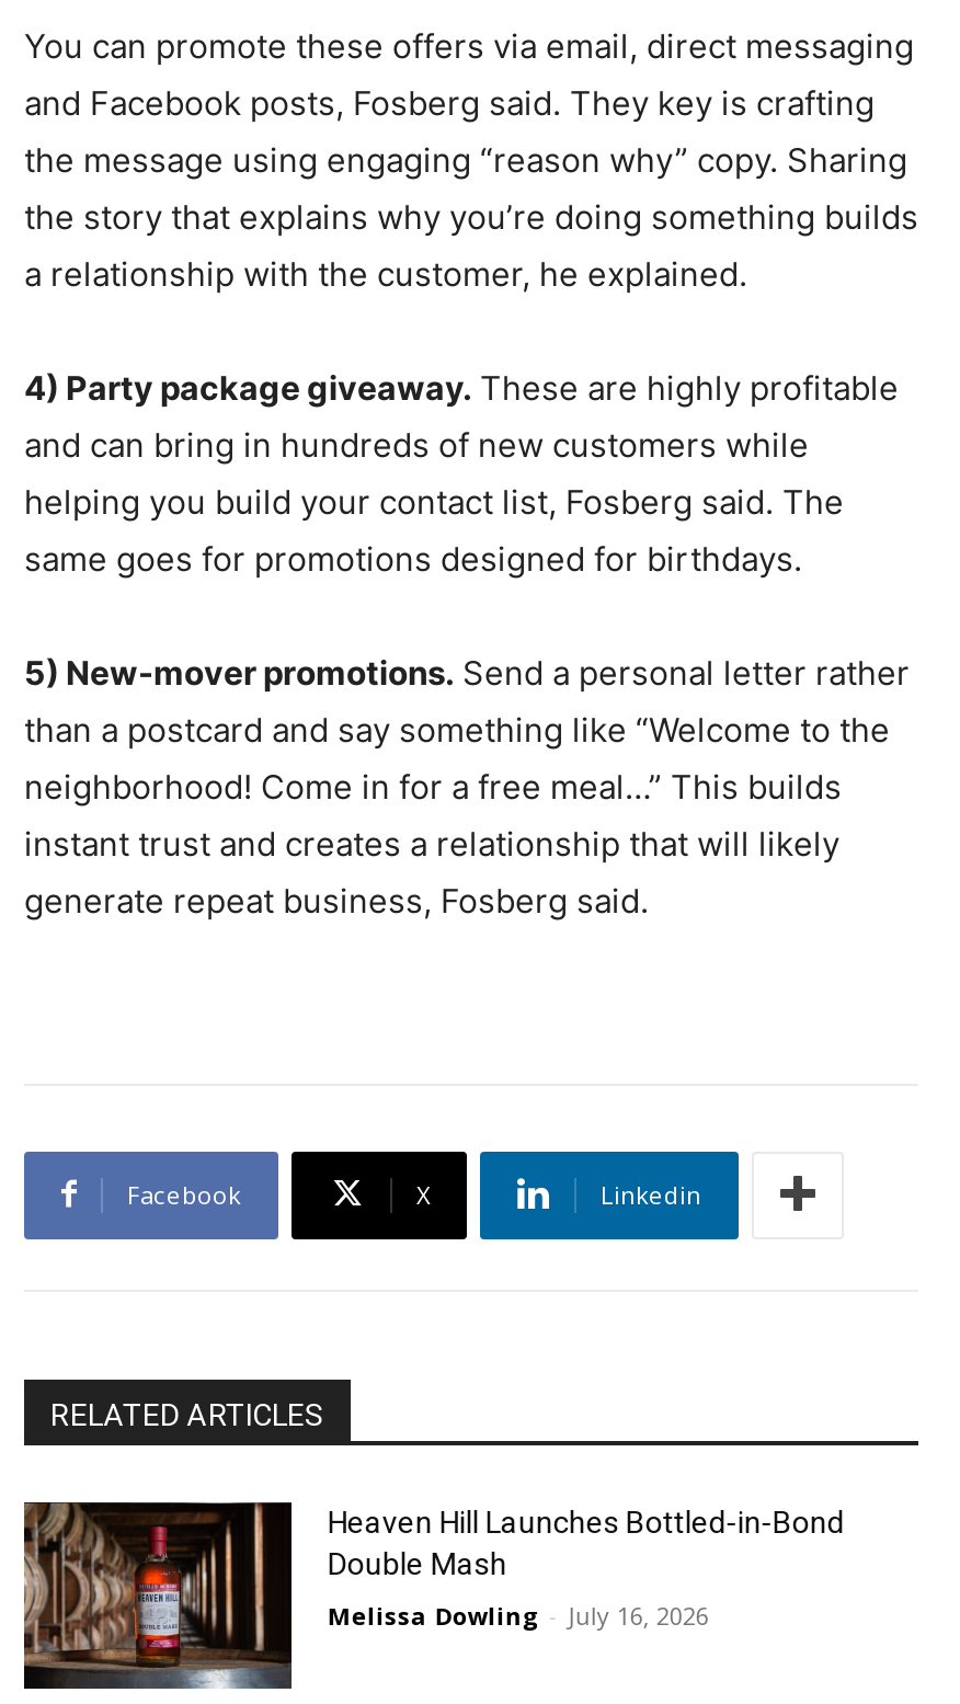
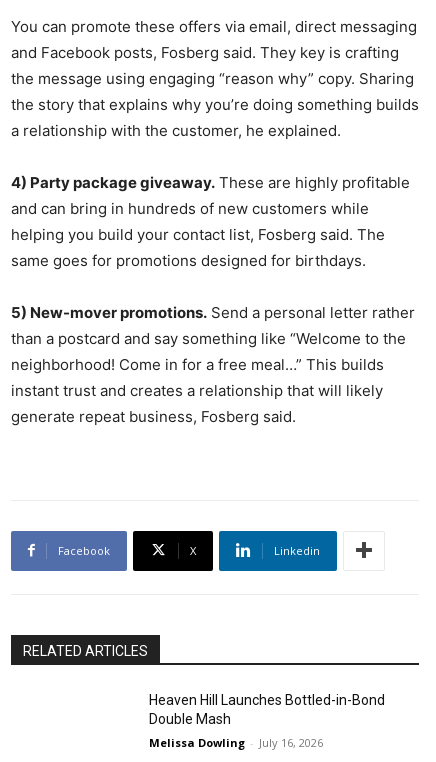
[22,1500,294,1691] [image] -> none

